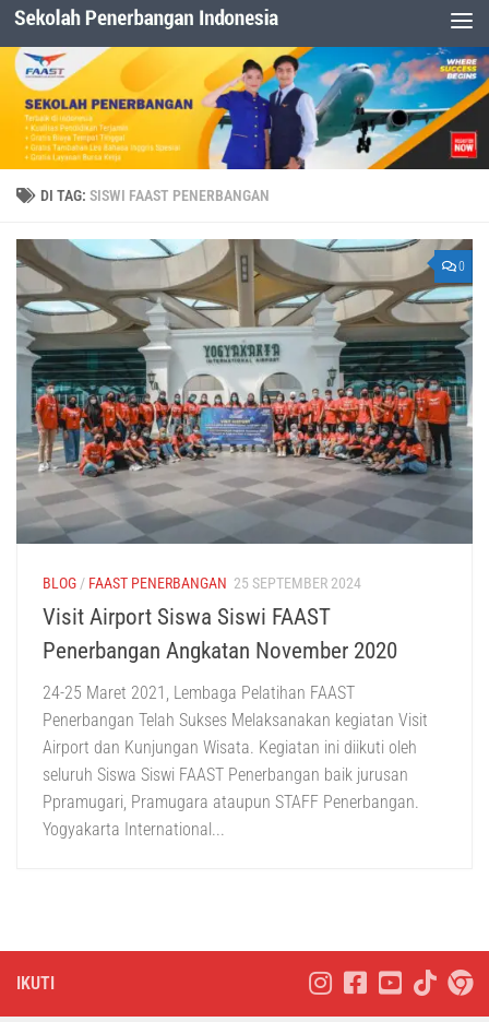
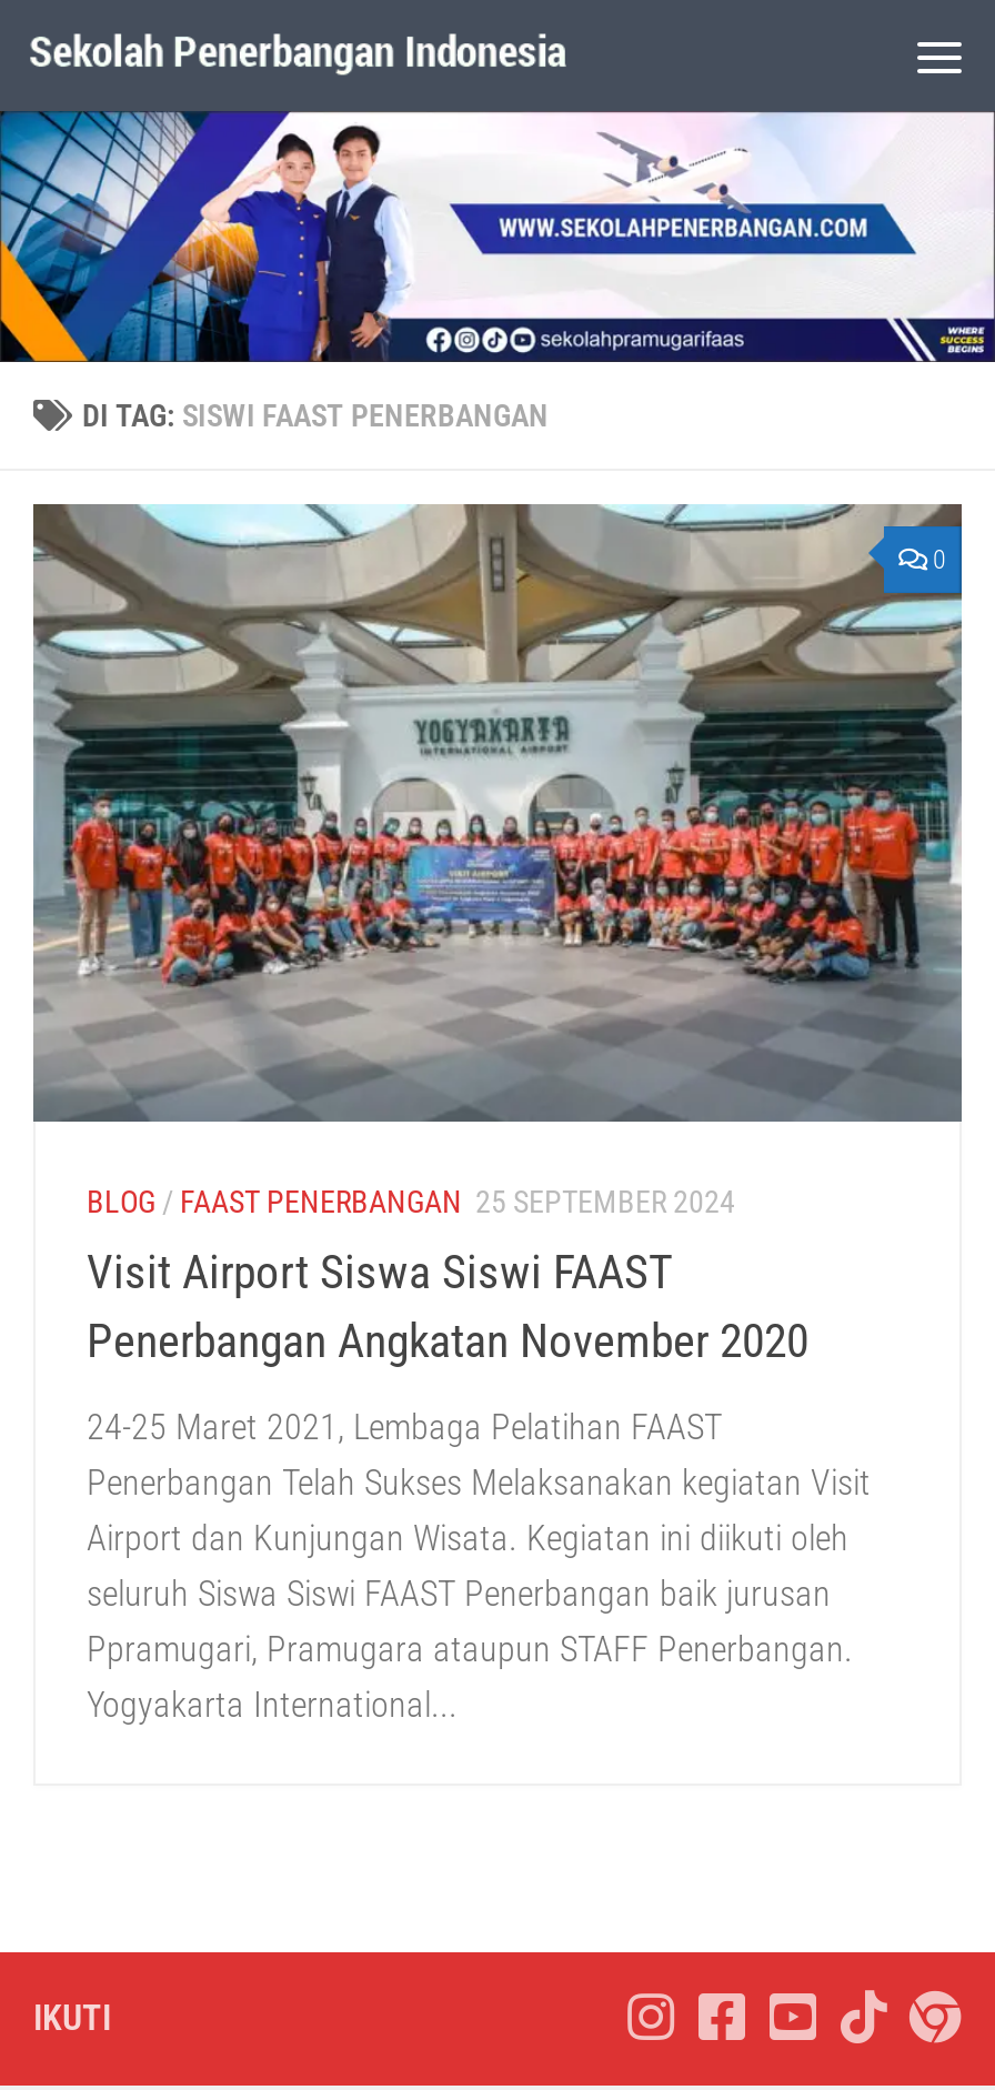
[3,46,486,170] [image] -> [7,109,988,364] [image]

